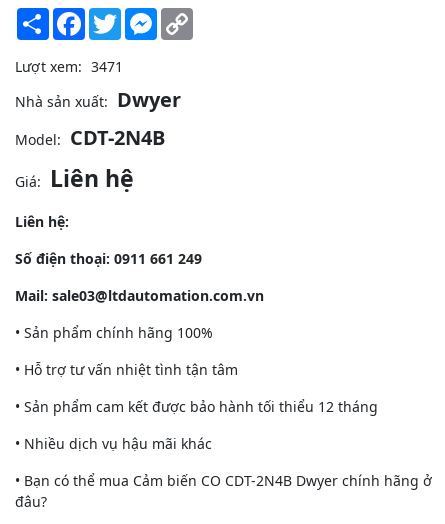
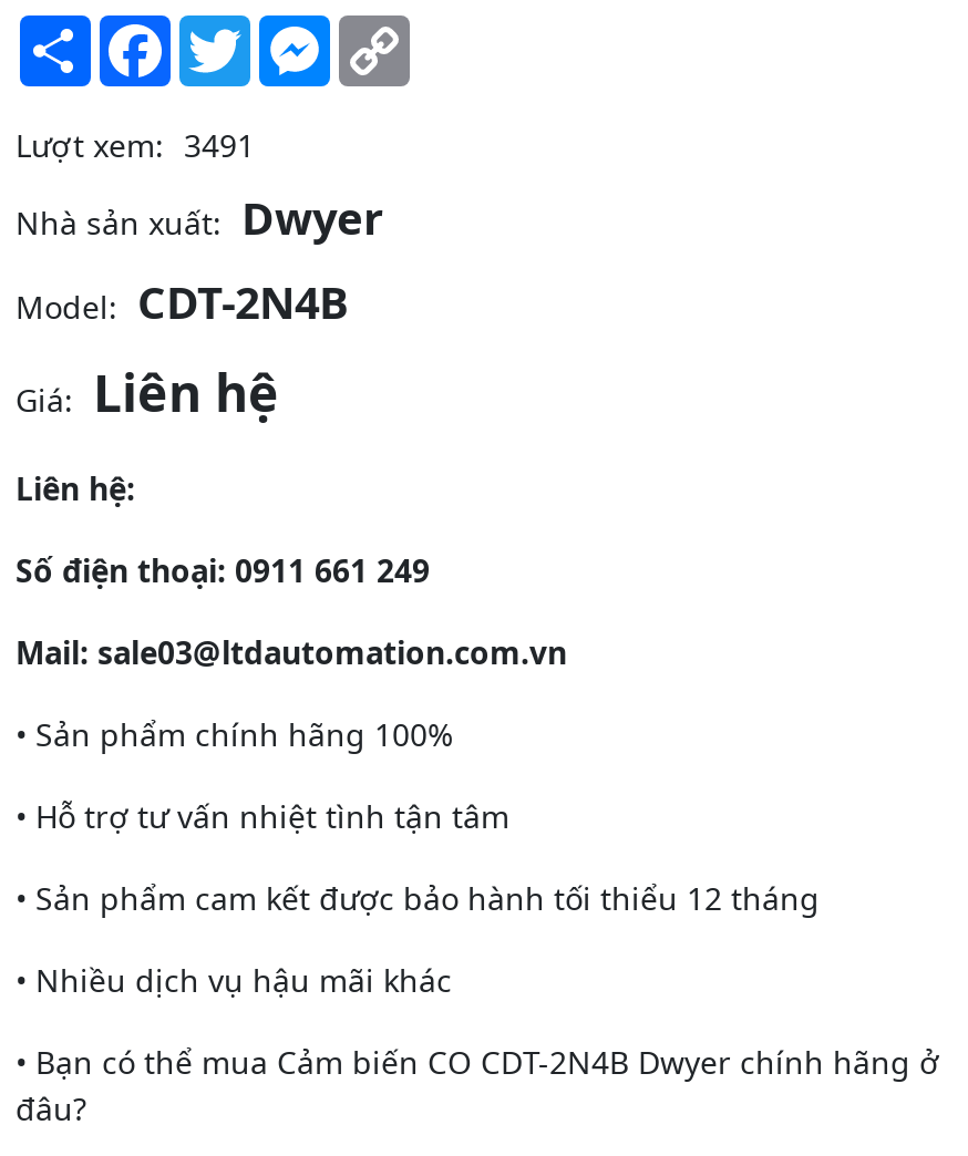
[15,57,123,76] Lượt xem: 3471 -> [16,125,255,167] Lượt xem: 3491

